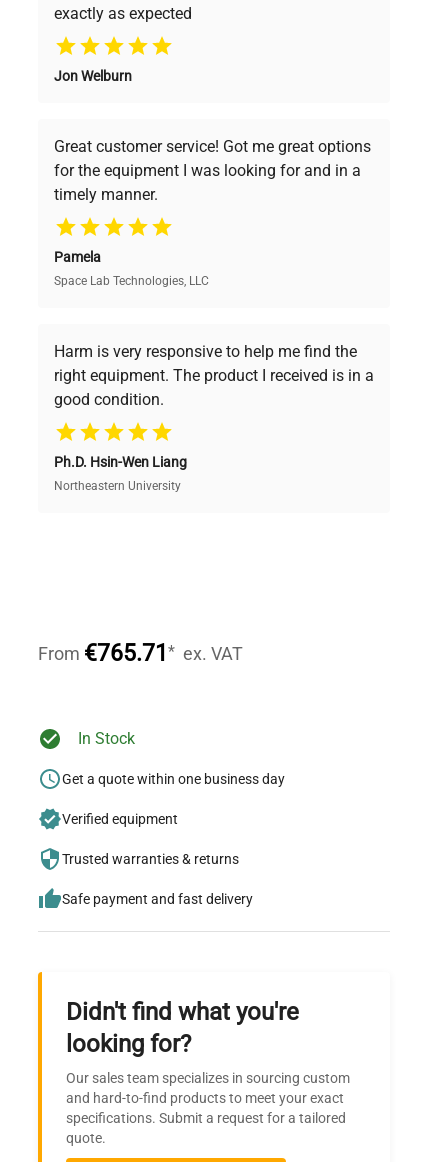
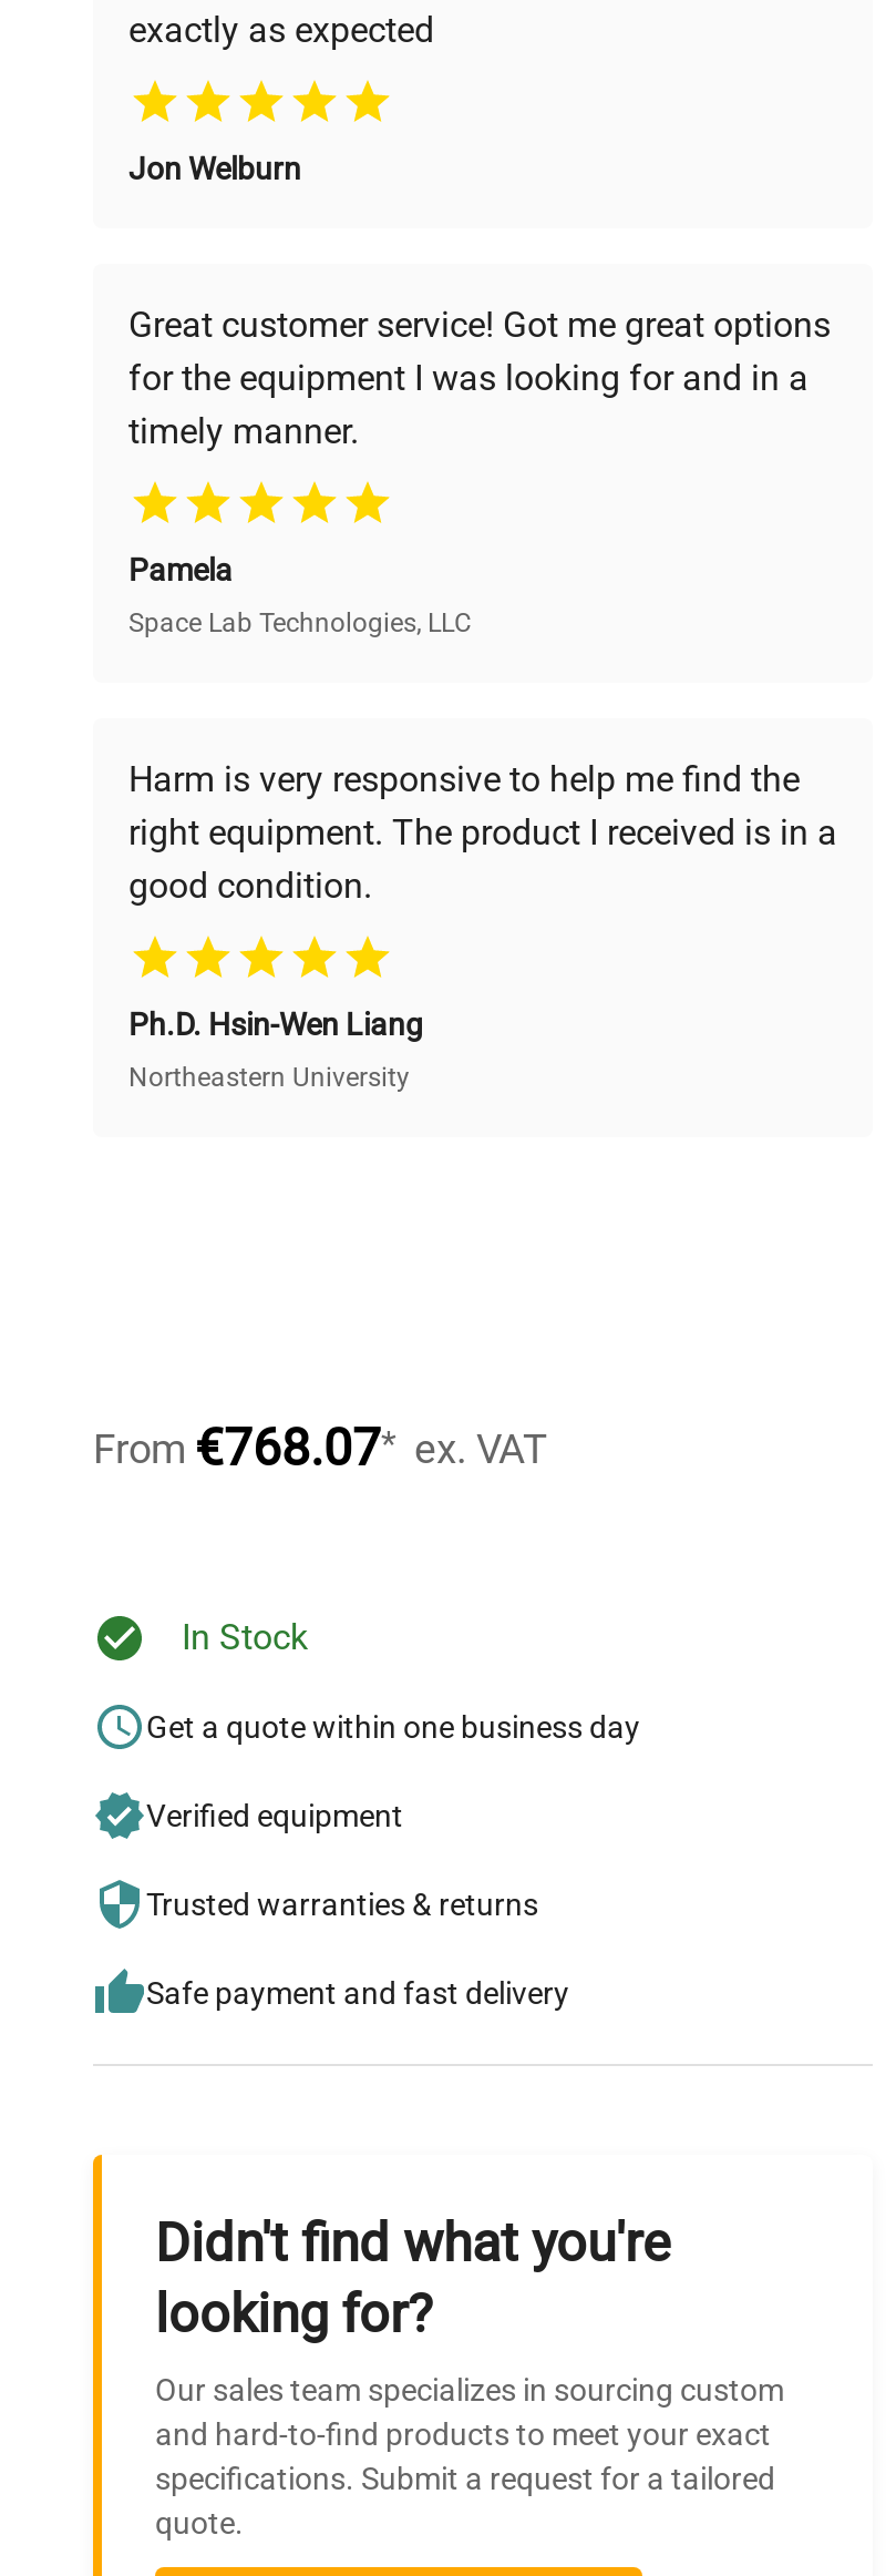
[38,640,243,667] From €765.71* ex. VAT -> [93,1419,547,1478] From €768.07* ex. VAT

